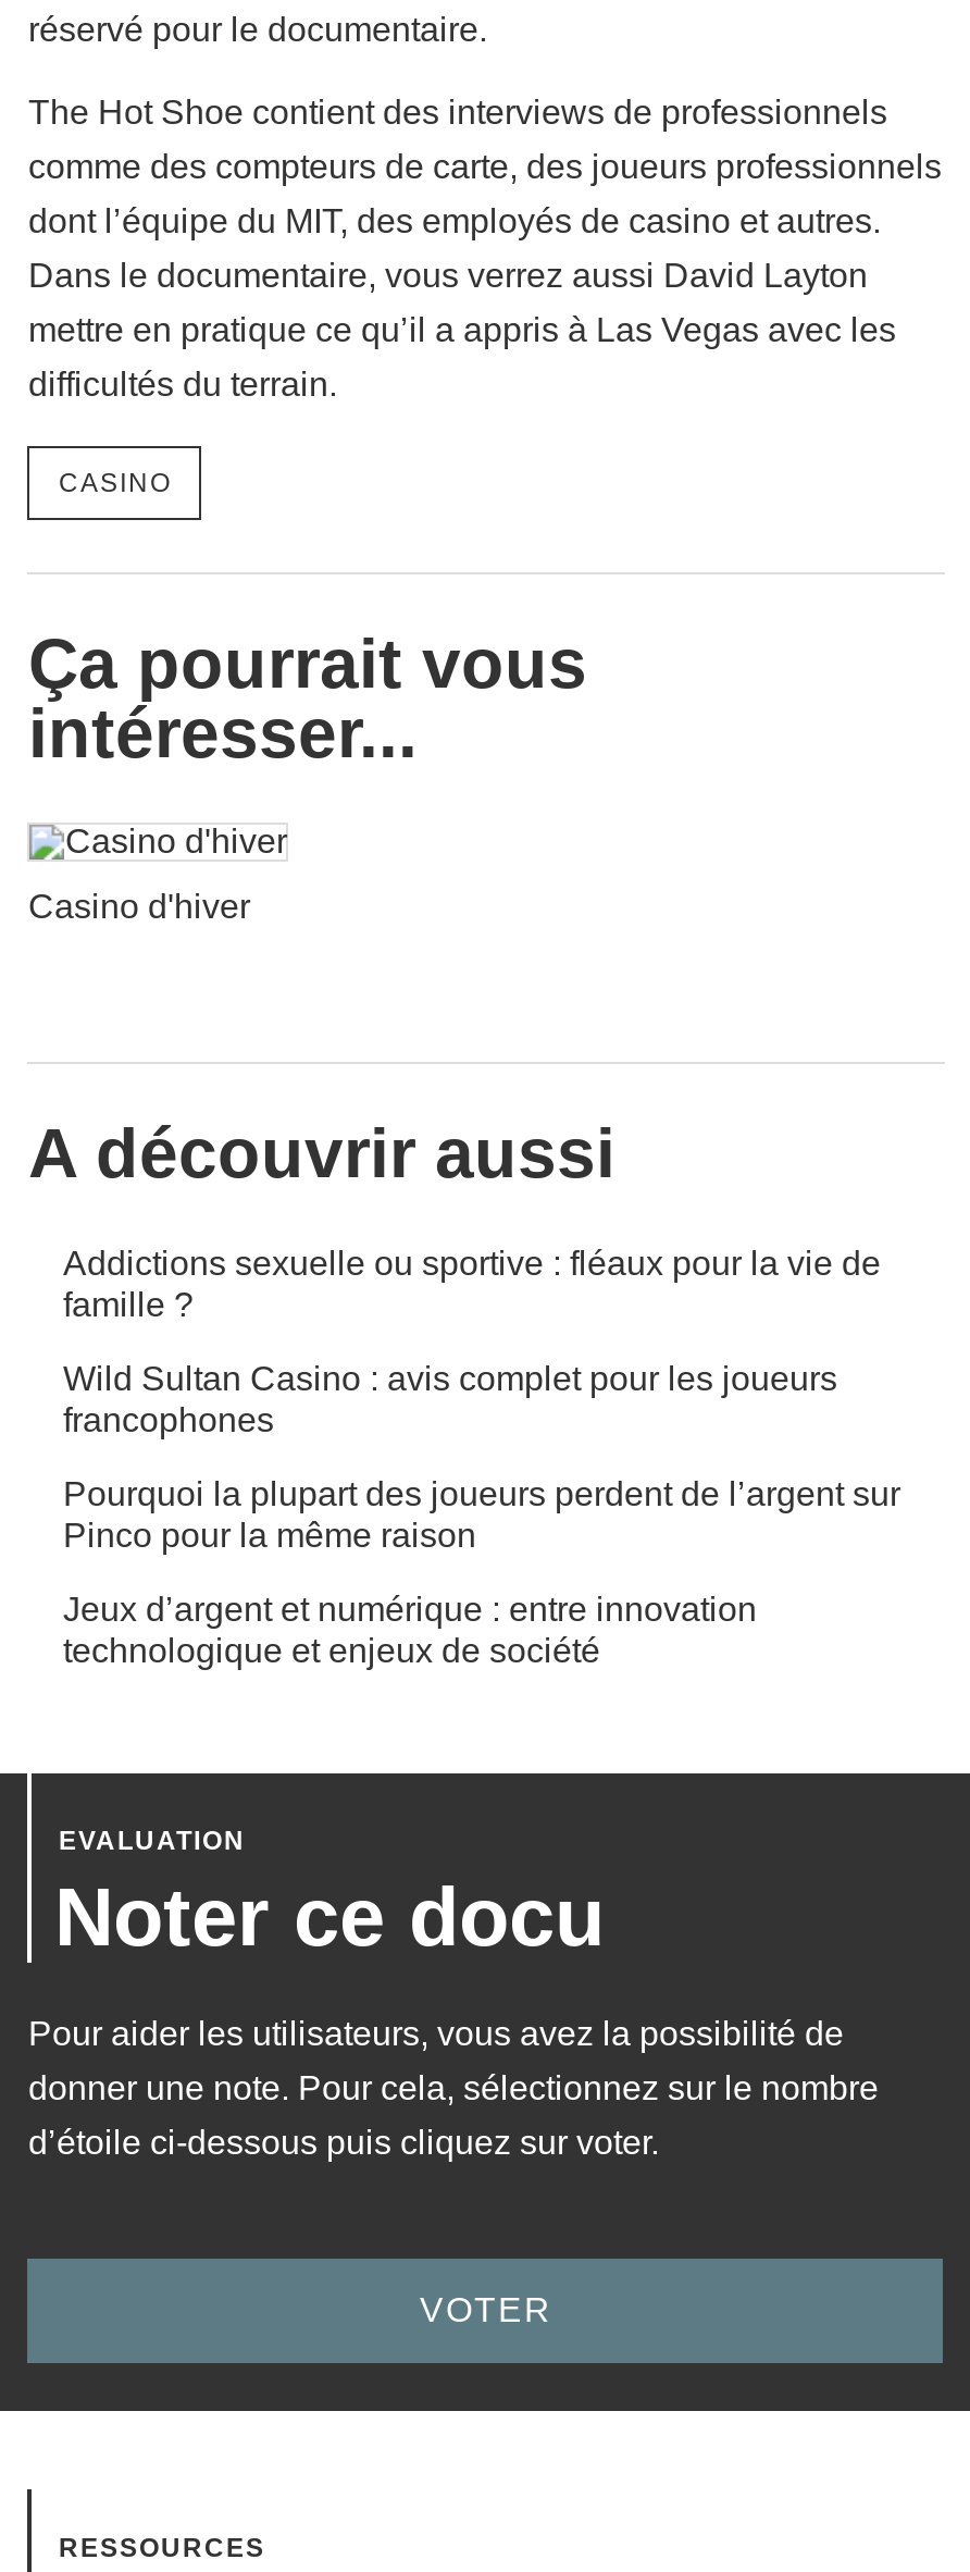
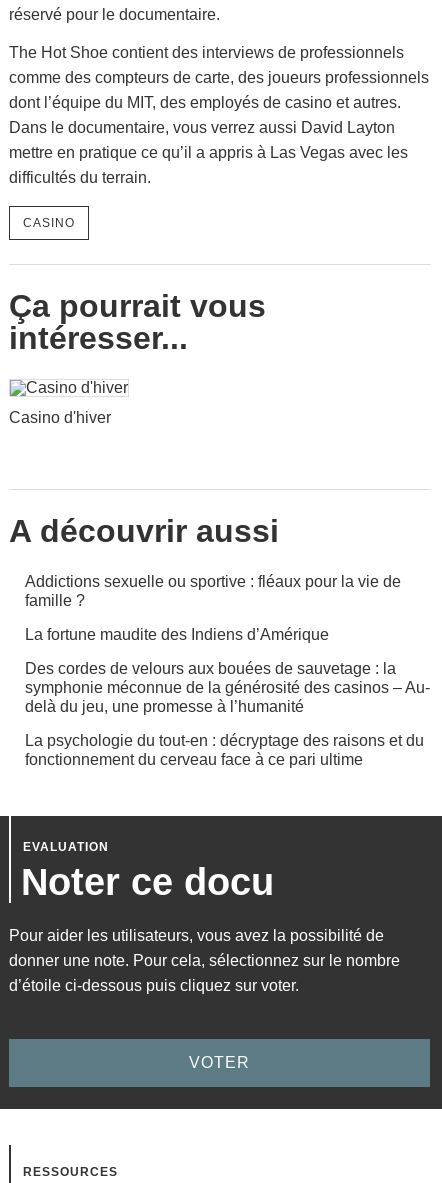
[63,1360,837,1439] Wild Sultan Casino : avis complet pour les joueurs | francophones -> [25,626,329,643] La fortune maudite des Indiens d’Amérique
[63,1476,900,1554] Pourquoi la plupart des joueurs perdent de l’argent sur | Pinco pour la même raison -> [25,660,430,715] Des cordes de velours aux bouées de sauvetage : la | symphonie méconnue de la générosité des casinos – Au- | delà du jeu, une promesse à l’humanité
[63,1591,757,1669] Jeux d’argent et numérique : entre innovation | technologique et enjeux de société -> [25,732,424,768] La psychologie du tout-en : décryptage des raisons et du | fonctionnement du cerveau face à ce pari ultime

